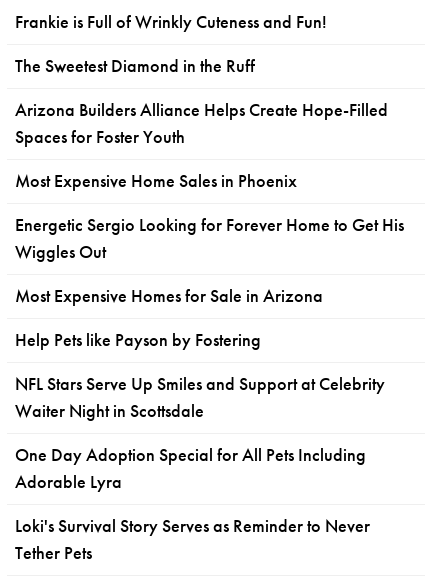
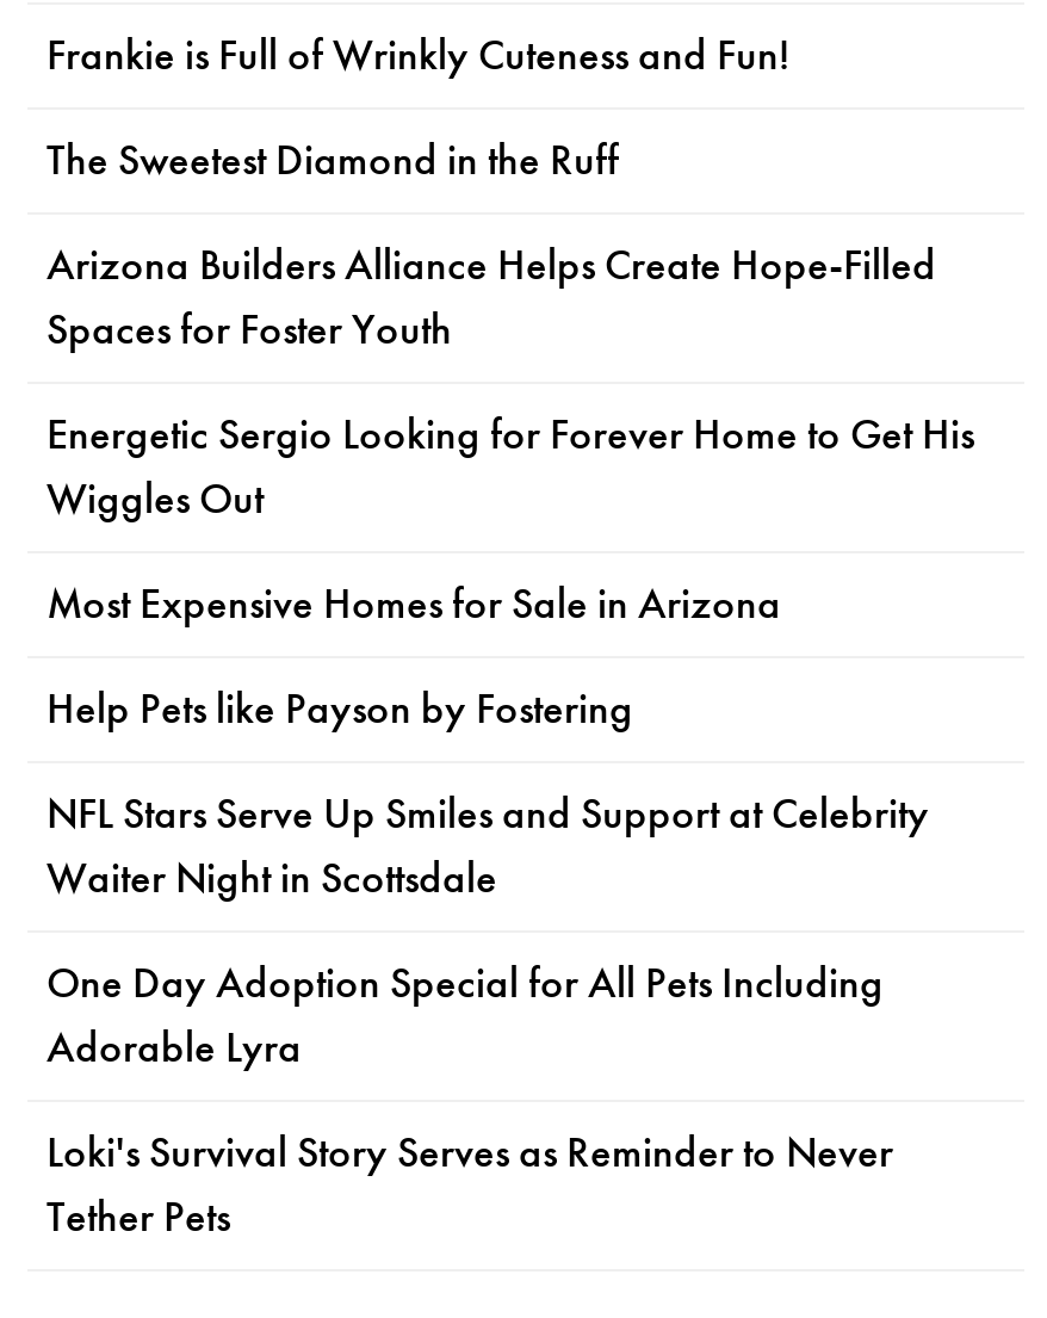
[15,170,297,192] Most Expensive Home Sales in Phoenix -> none

